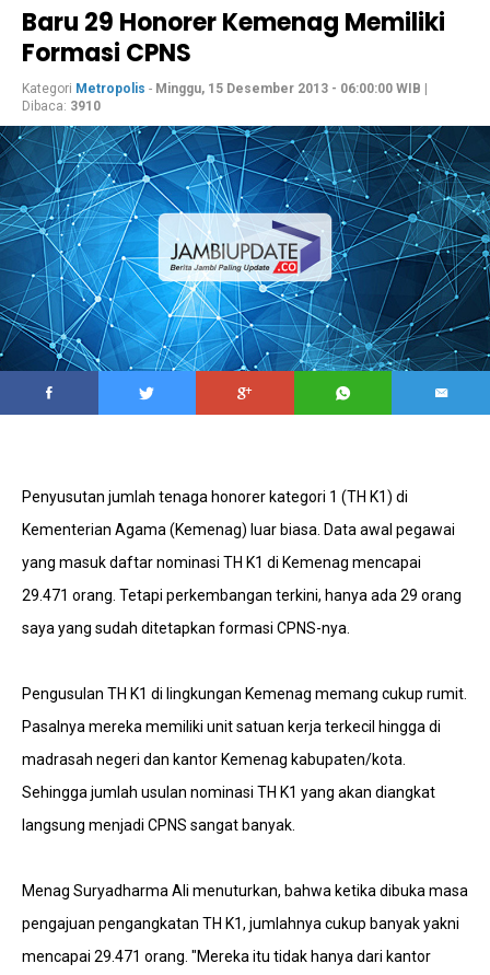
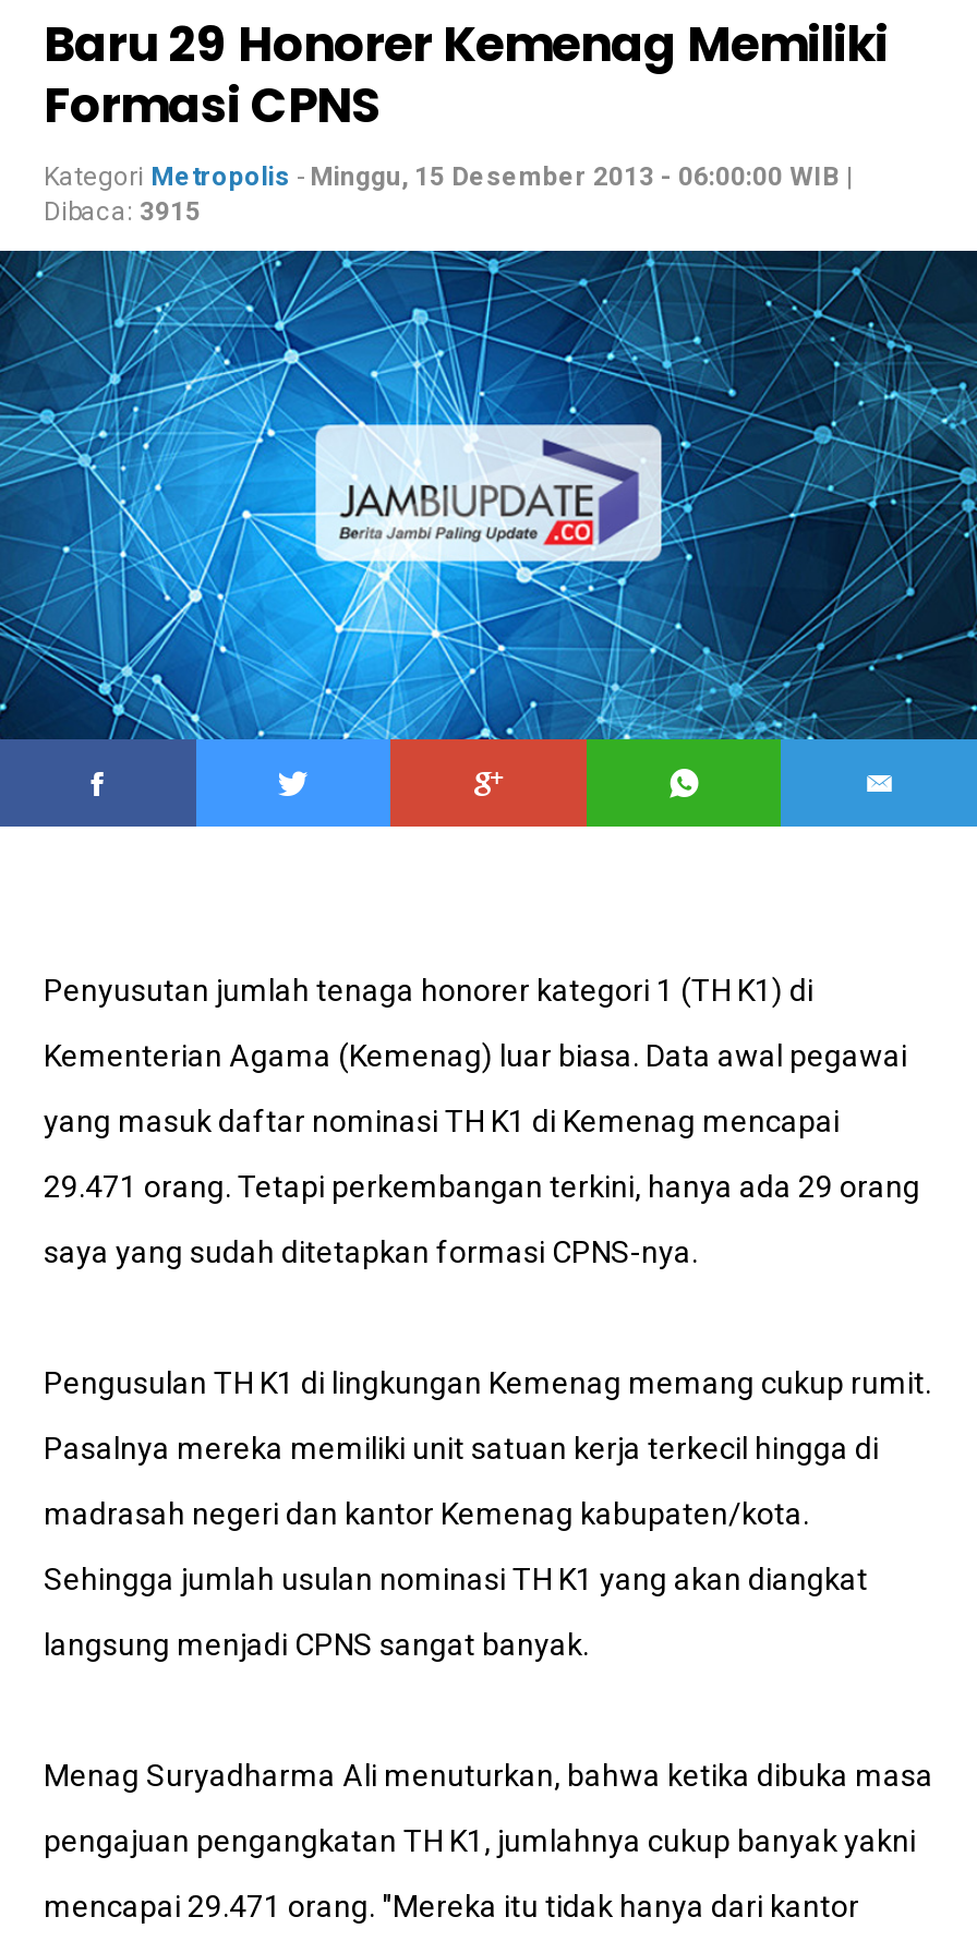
[22,98,101,114] Dibaca: 3910 -> [44,196,201,227] Dibaca: 3915

